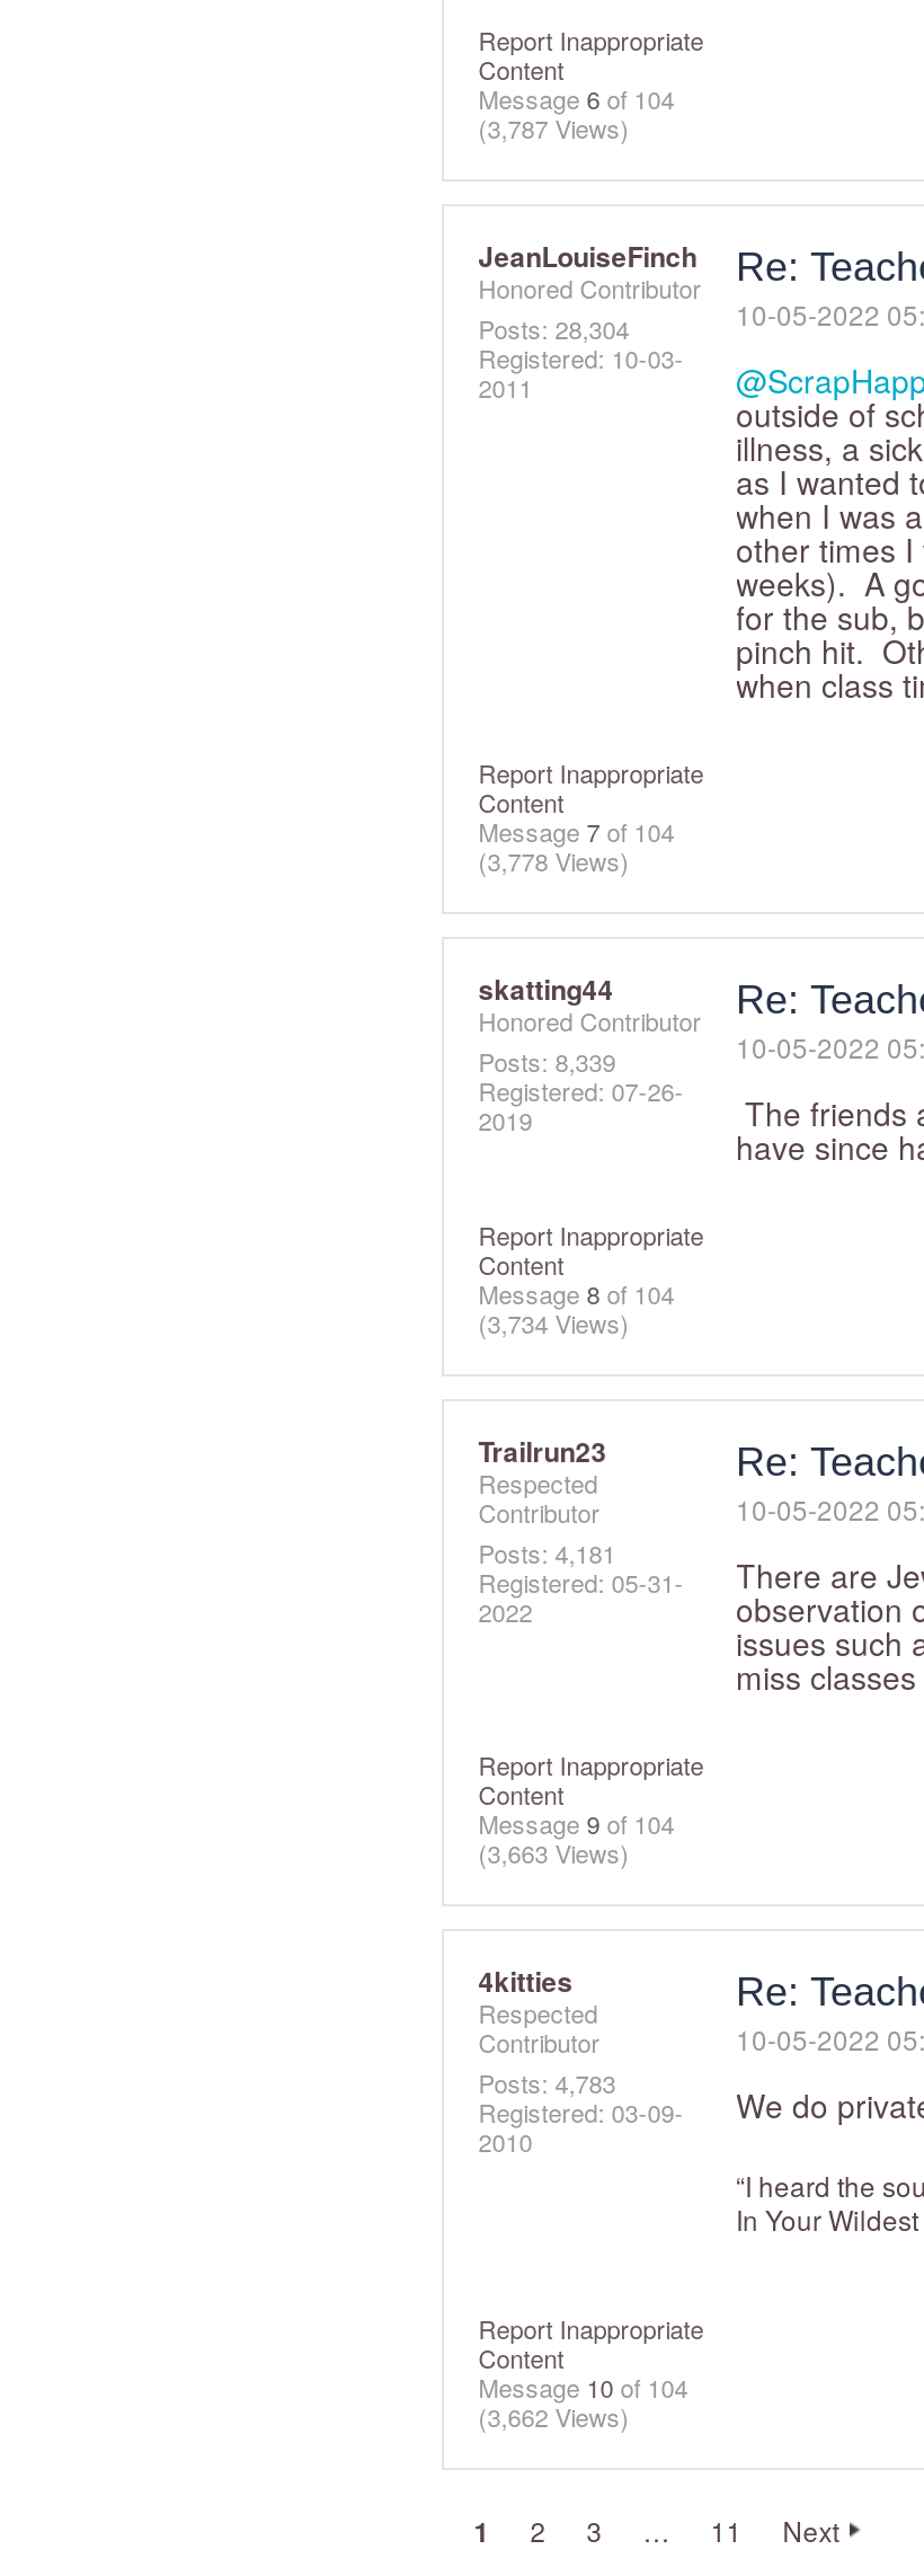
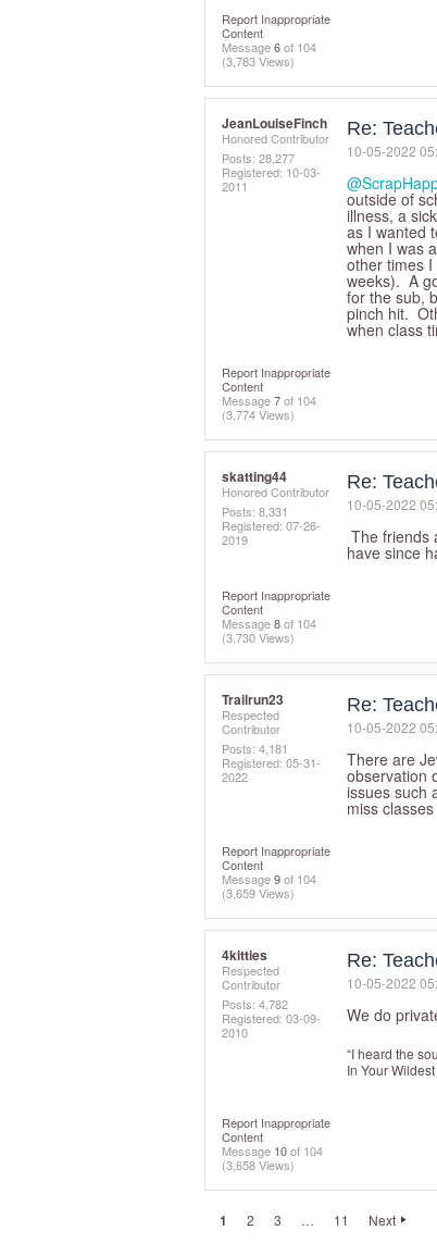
[478,109,629,145] (3,787 Views) -> [222,52,295,70] (3,783 Views)
[478,310,629,346] Posts: 28,304 -> [222,149,295,166] Posts: 28,277
[478,842,629,878] (3,778 Views) -> [222,406,295,423] (3,774 Views)
[478,1043,616,1079] Posts: 8,339 -> [222,502,288,520] Posts: 8,331
[478,1304,629,1340] (3,734 Views) -> [222,629,295,646] (3,730 Views)
[478,1834,629,1870] (3,663 Views) -> [222,884,295,902] (3,659 Views)
[478,2064,616,2100] Posts: 4,783 -> [222,995,288,1012] Posts: 4,782
[478,2398,629,2434] (3,662 Views) -> [222,1156,295,1173] (3,658 Views)

